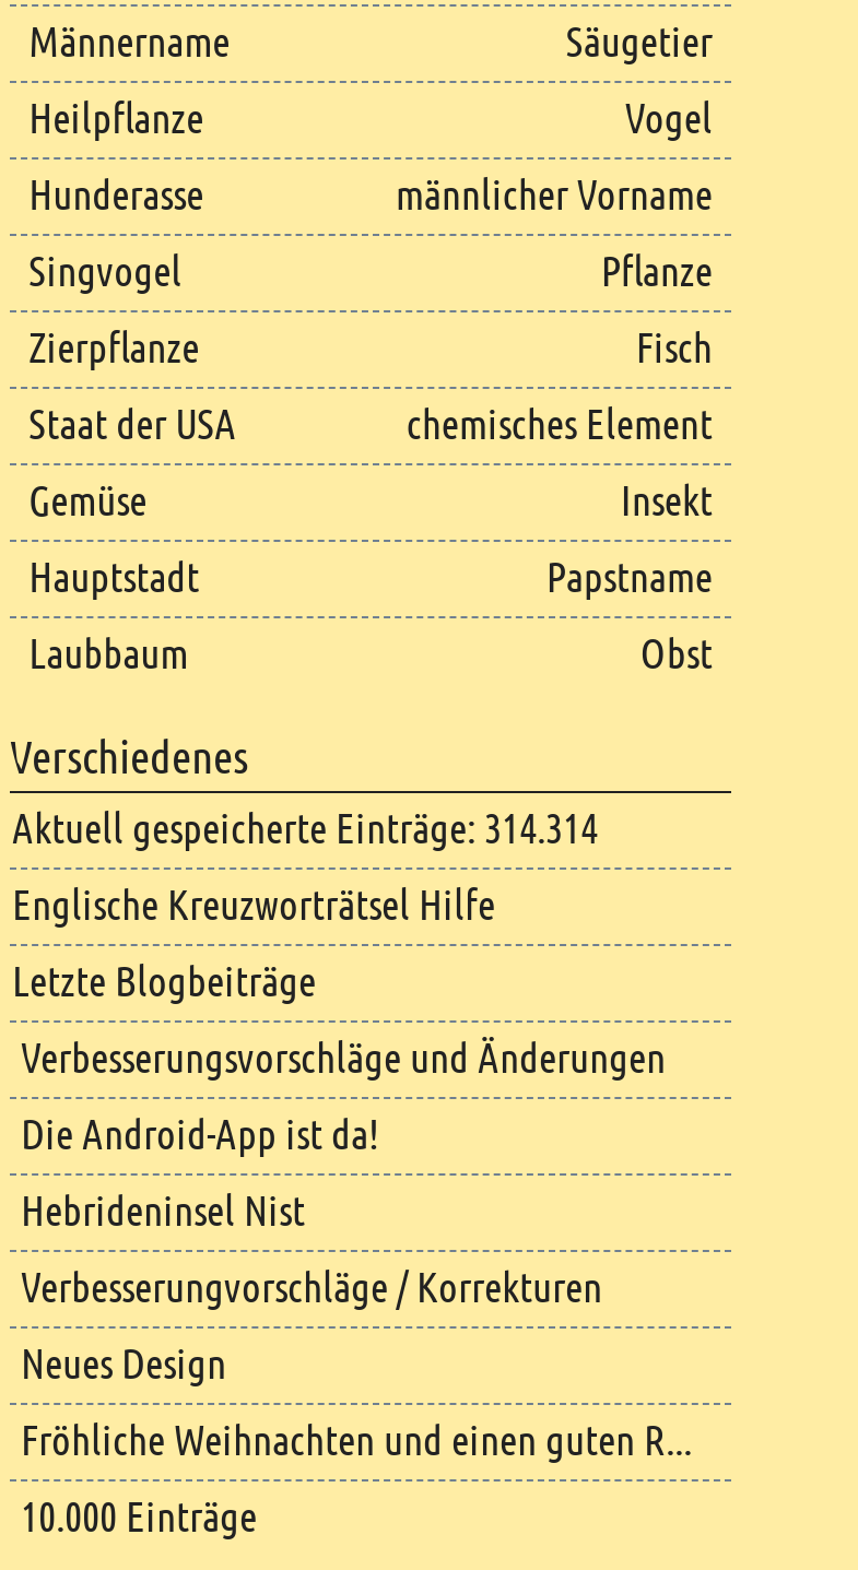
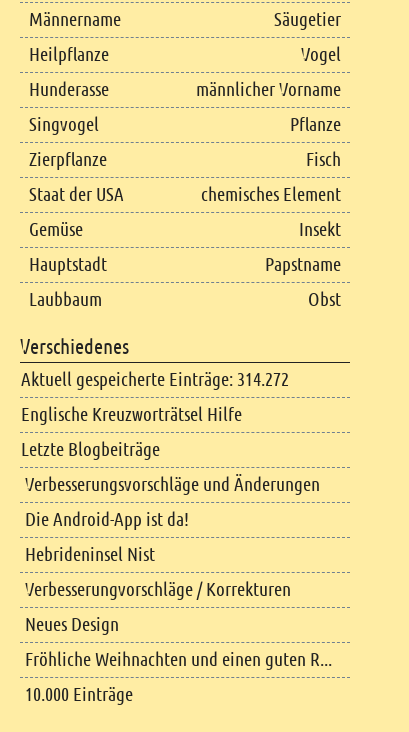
[12,802,598,856] Aktuell gespeicherte Einträge: 314.314 -> [21,367,289,392] Aktuell gespeicherte Einträge: 314.272

